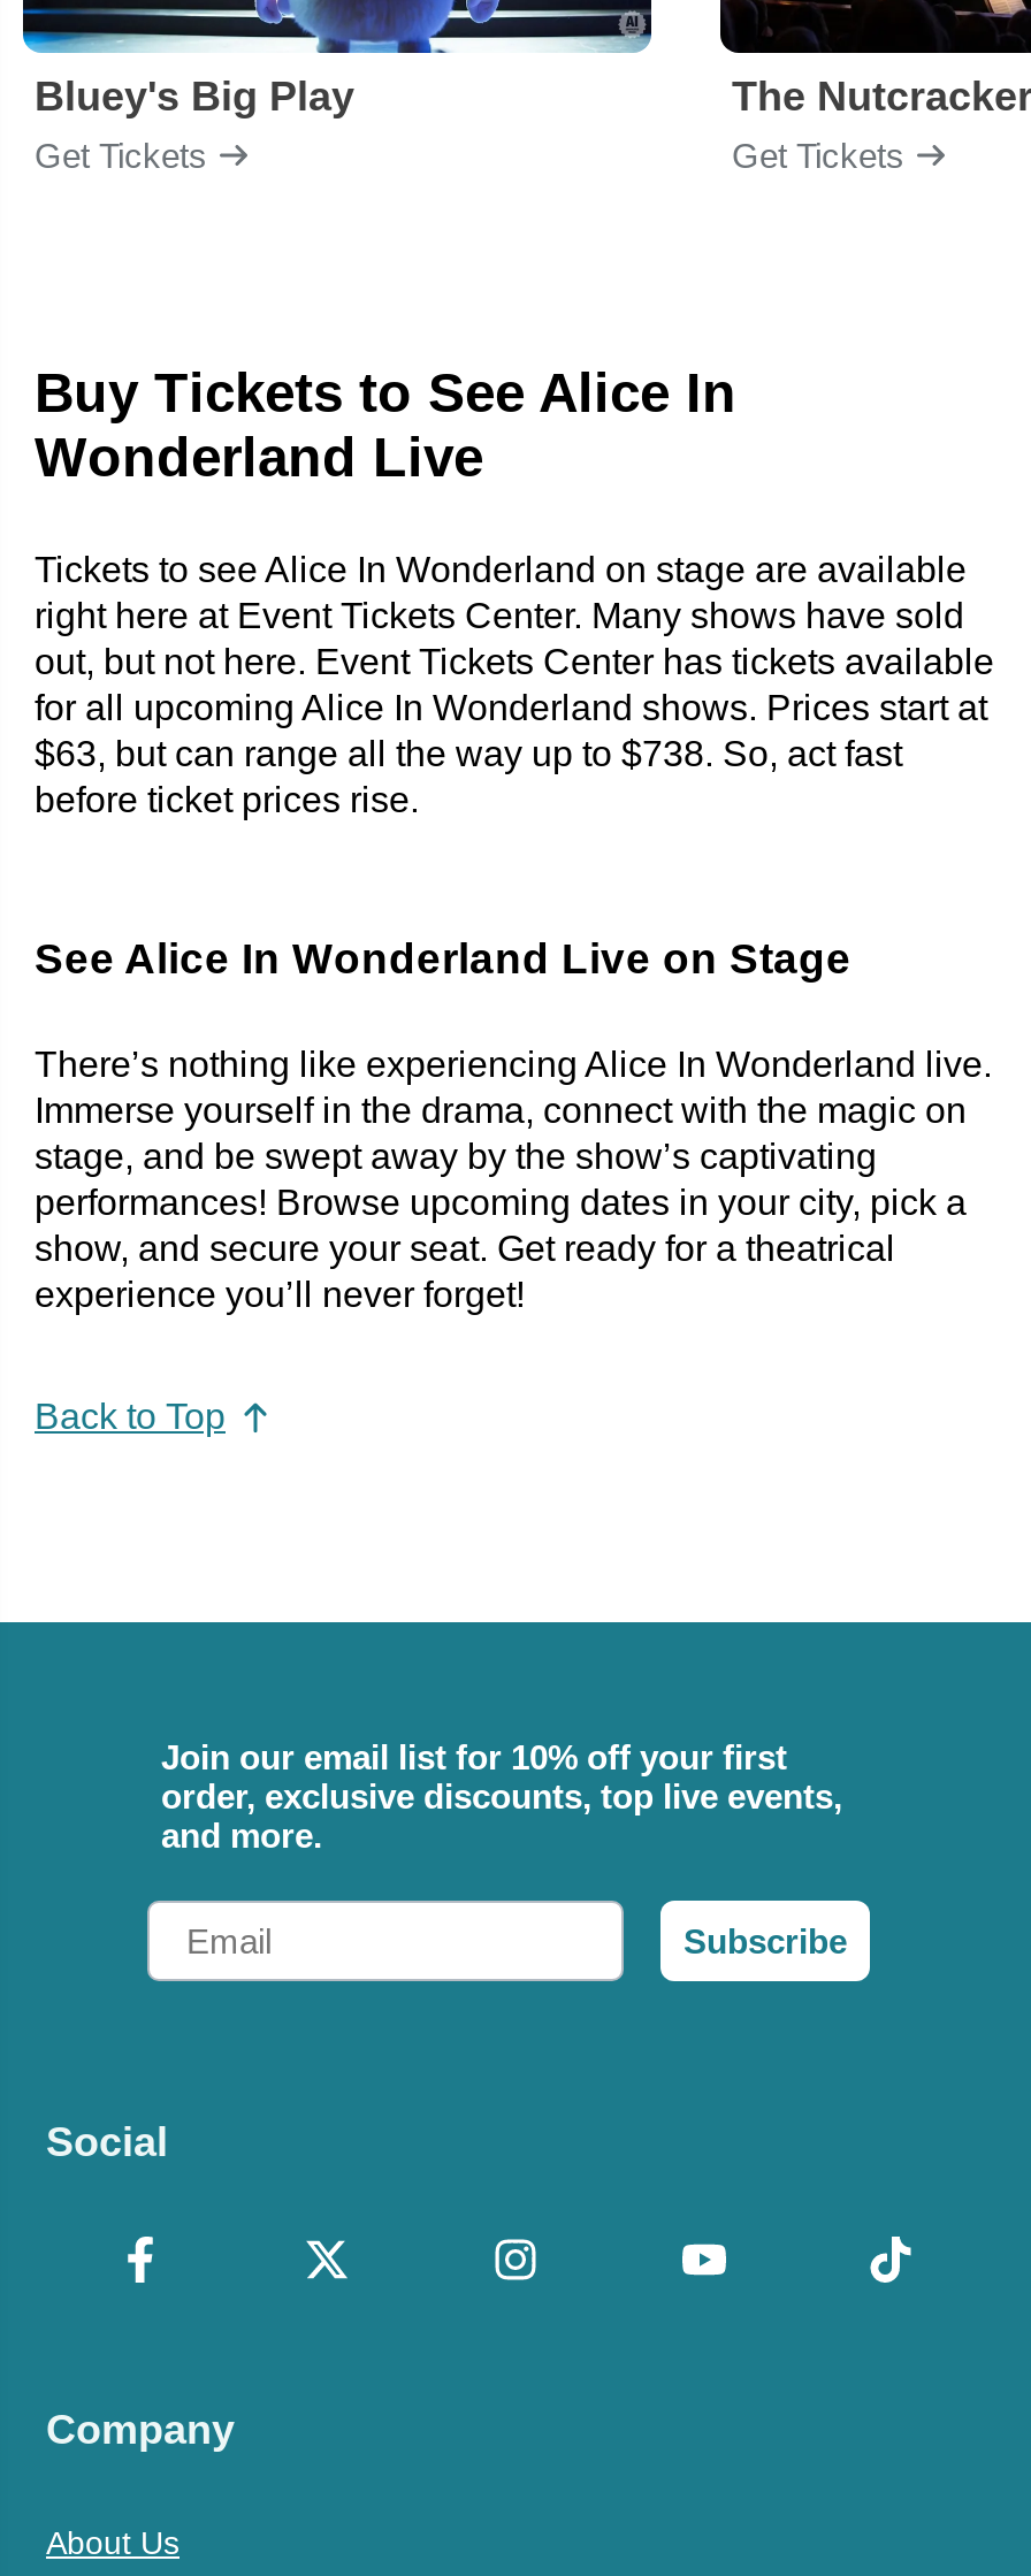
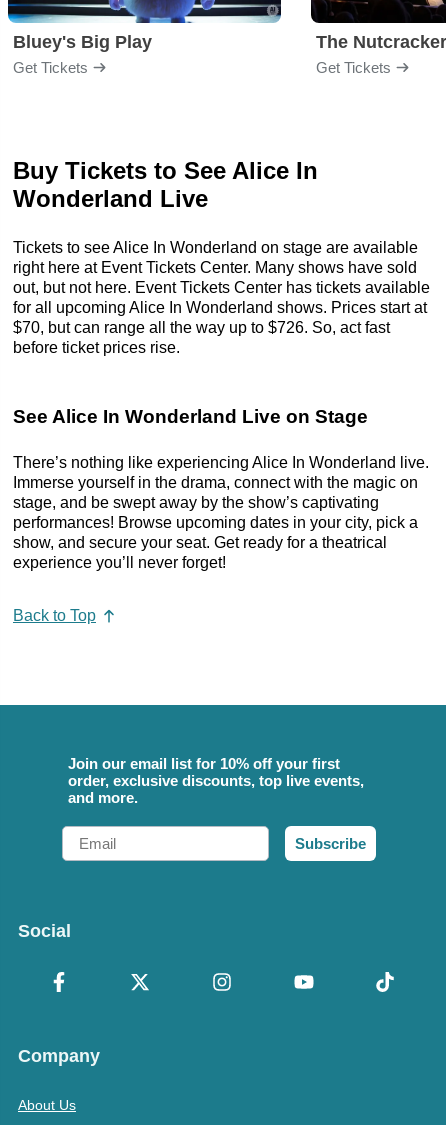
[35,733,902,772] $63, but can range all the way up to $738. So, act fast -> [13,318,390,335] $70, but can range all the way up to $726. So, act fast

